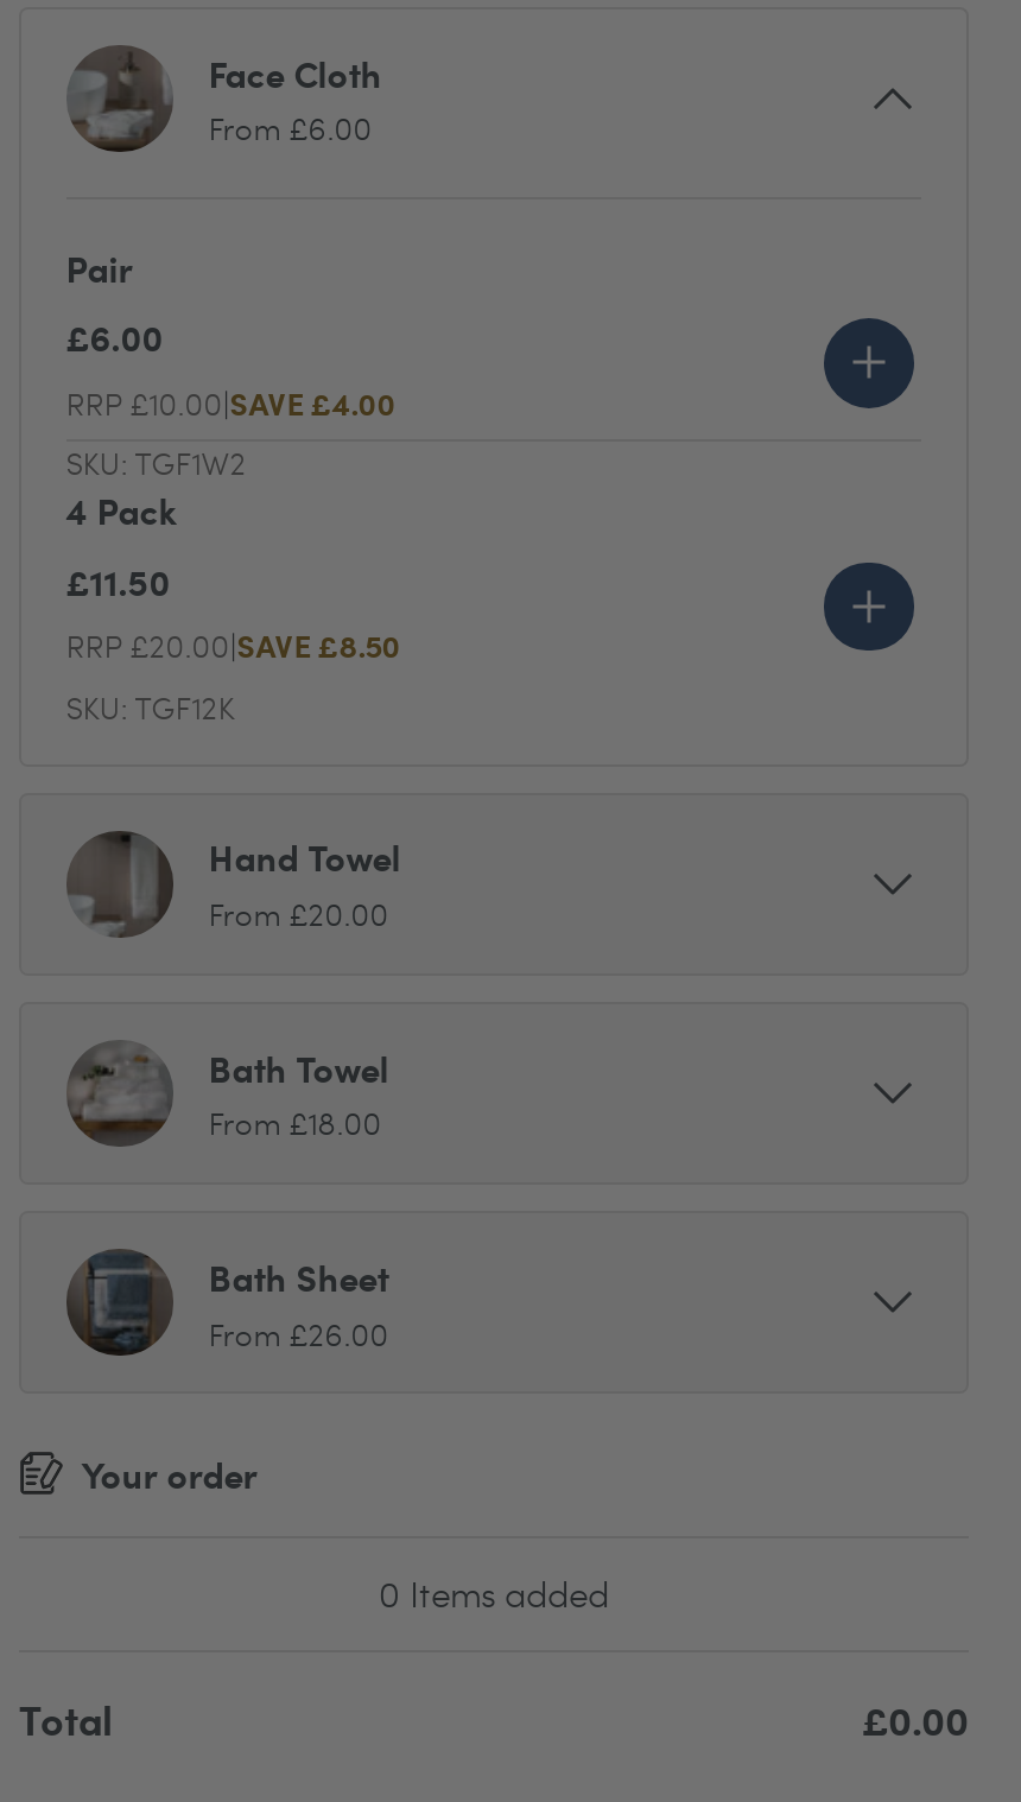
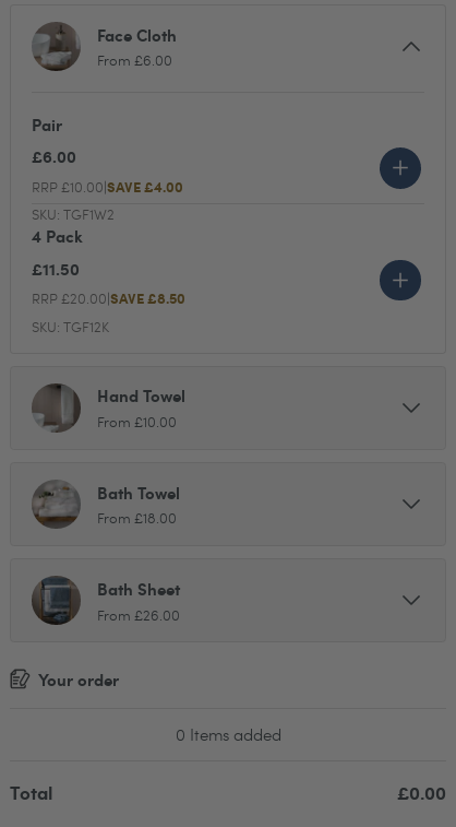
[208,893,389,936] From £20.00 -> [97,412,177,432] From £10.00

